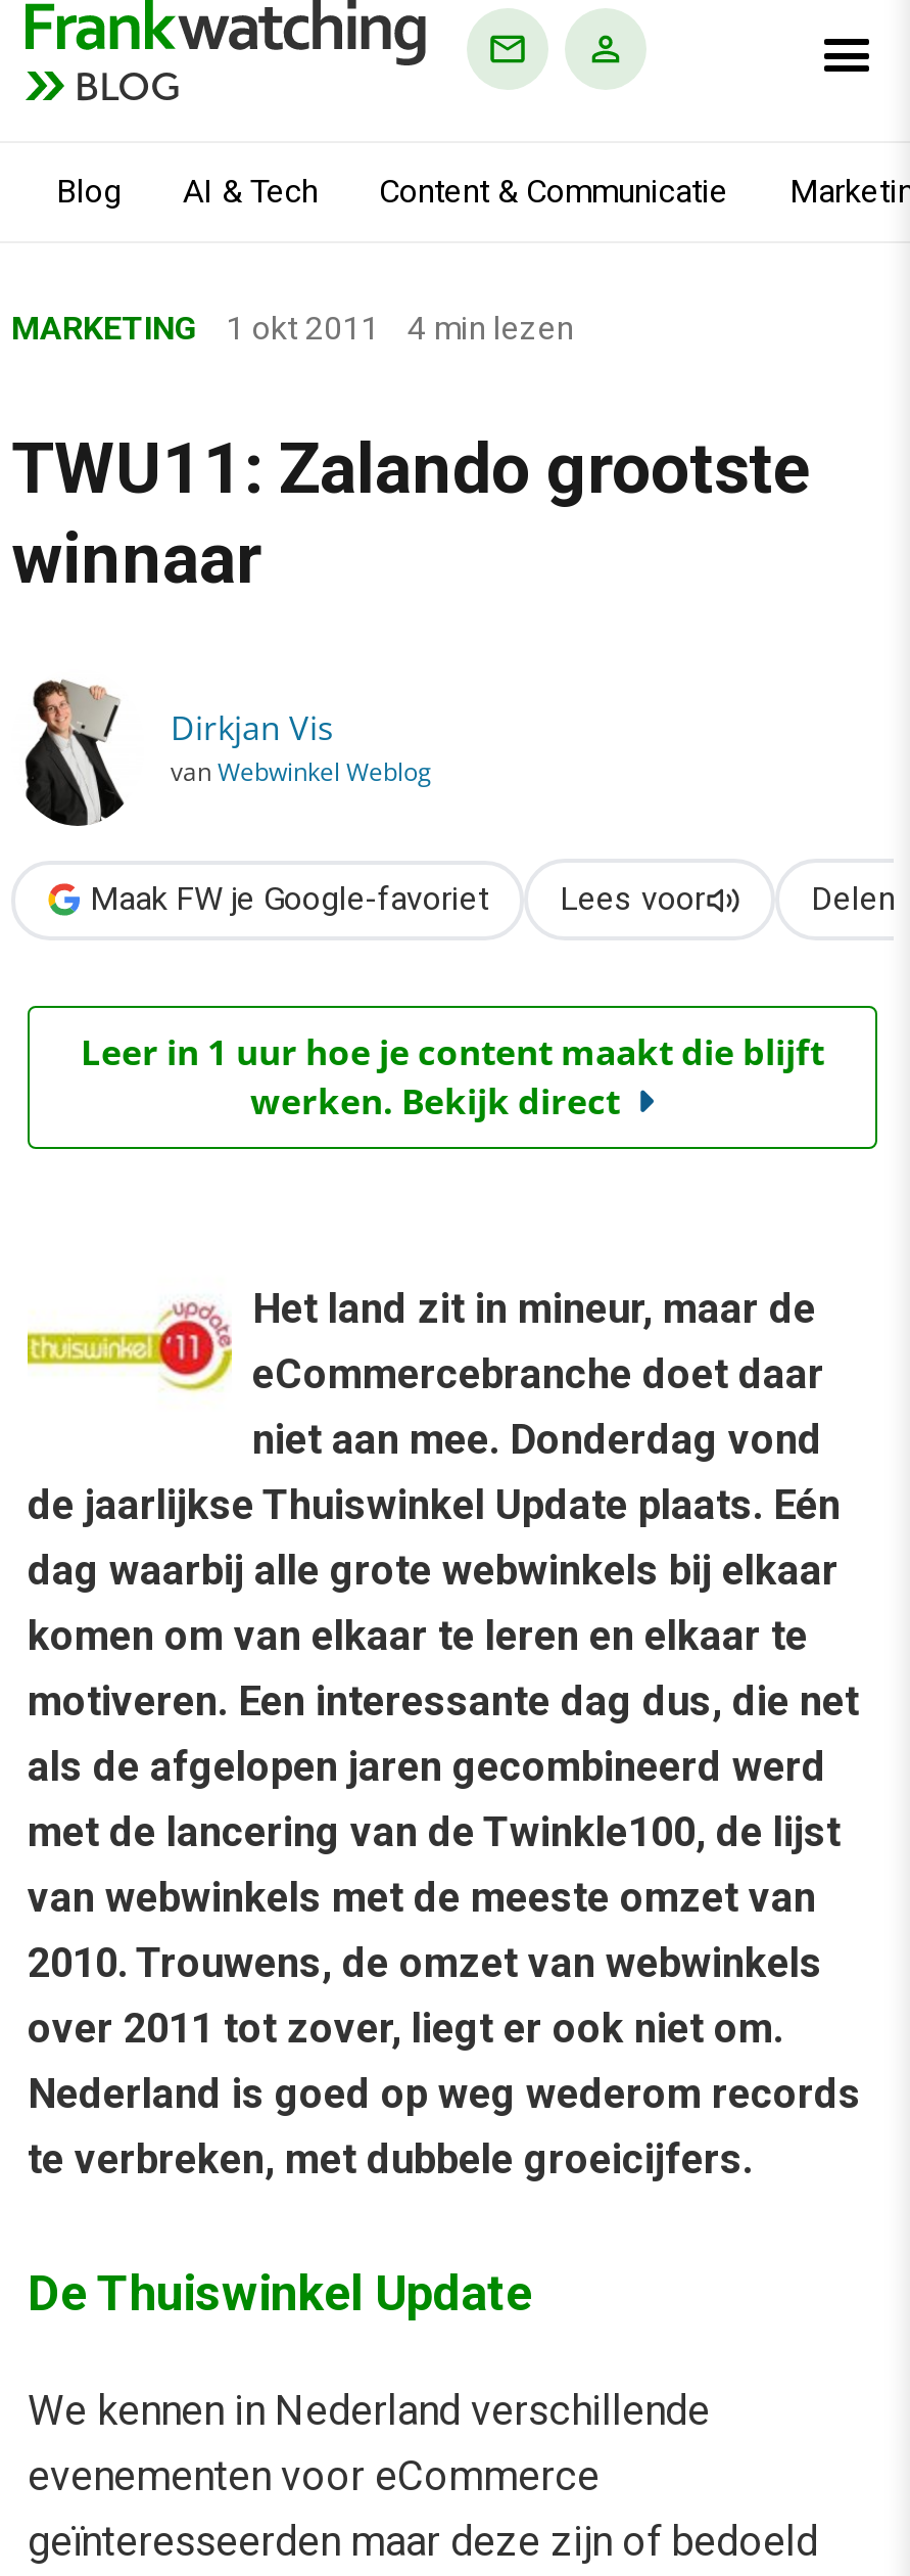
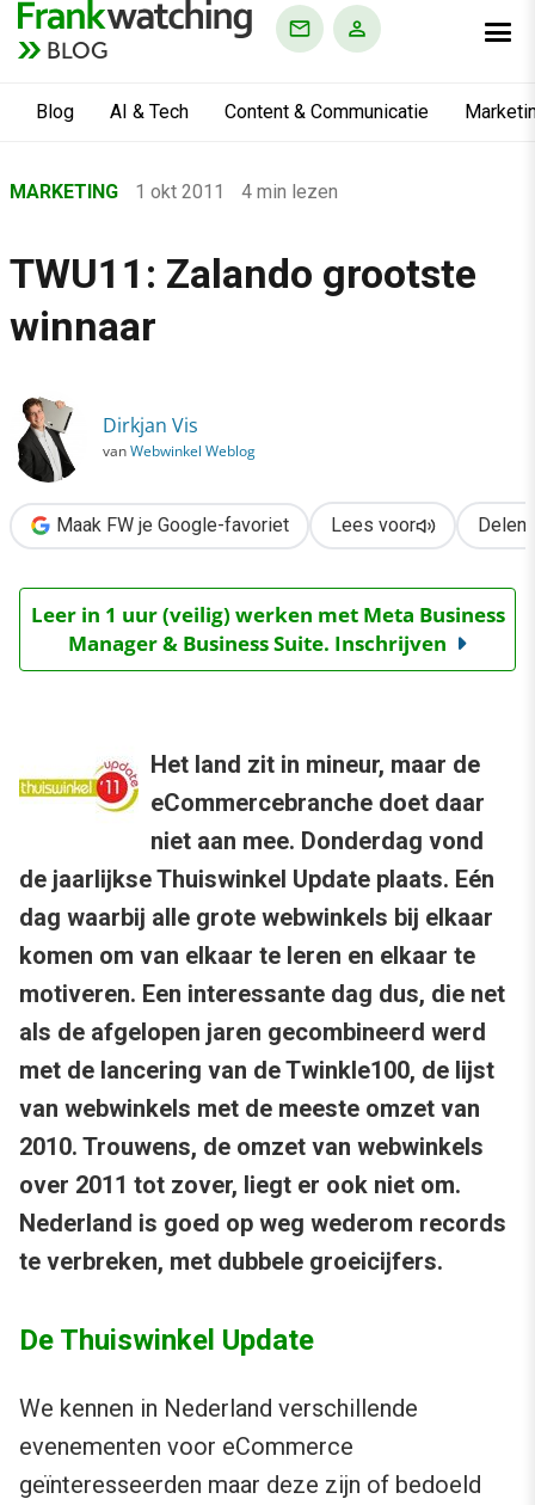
[81,1029,824,1125] Leer in 1 uur hoe je content maakt die blijft | werken. Bekijk direct -> [30,601,505,657] Leer in 1 uur (veilig) werken met Meta Business | Manager & Business Suite. Inschrijven

